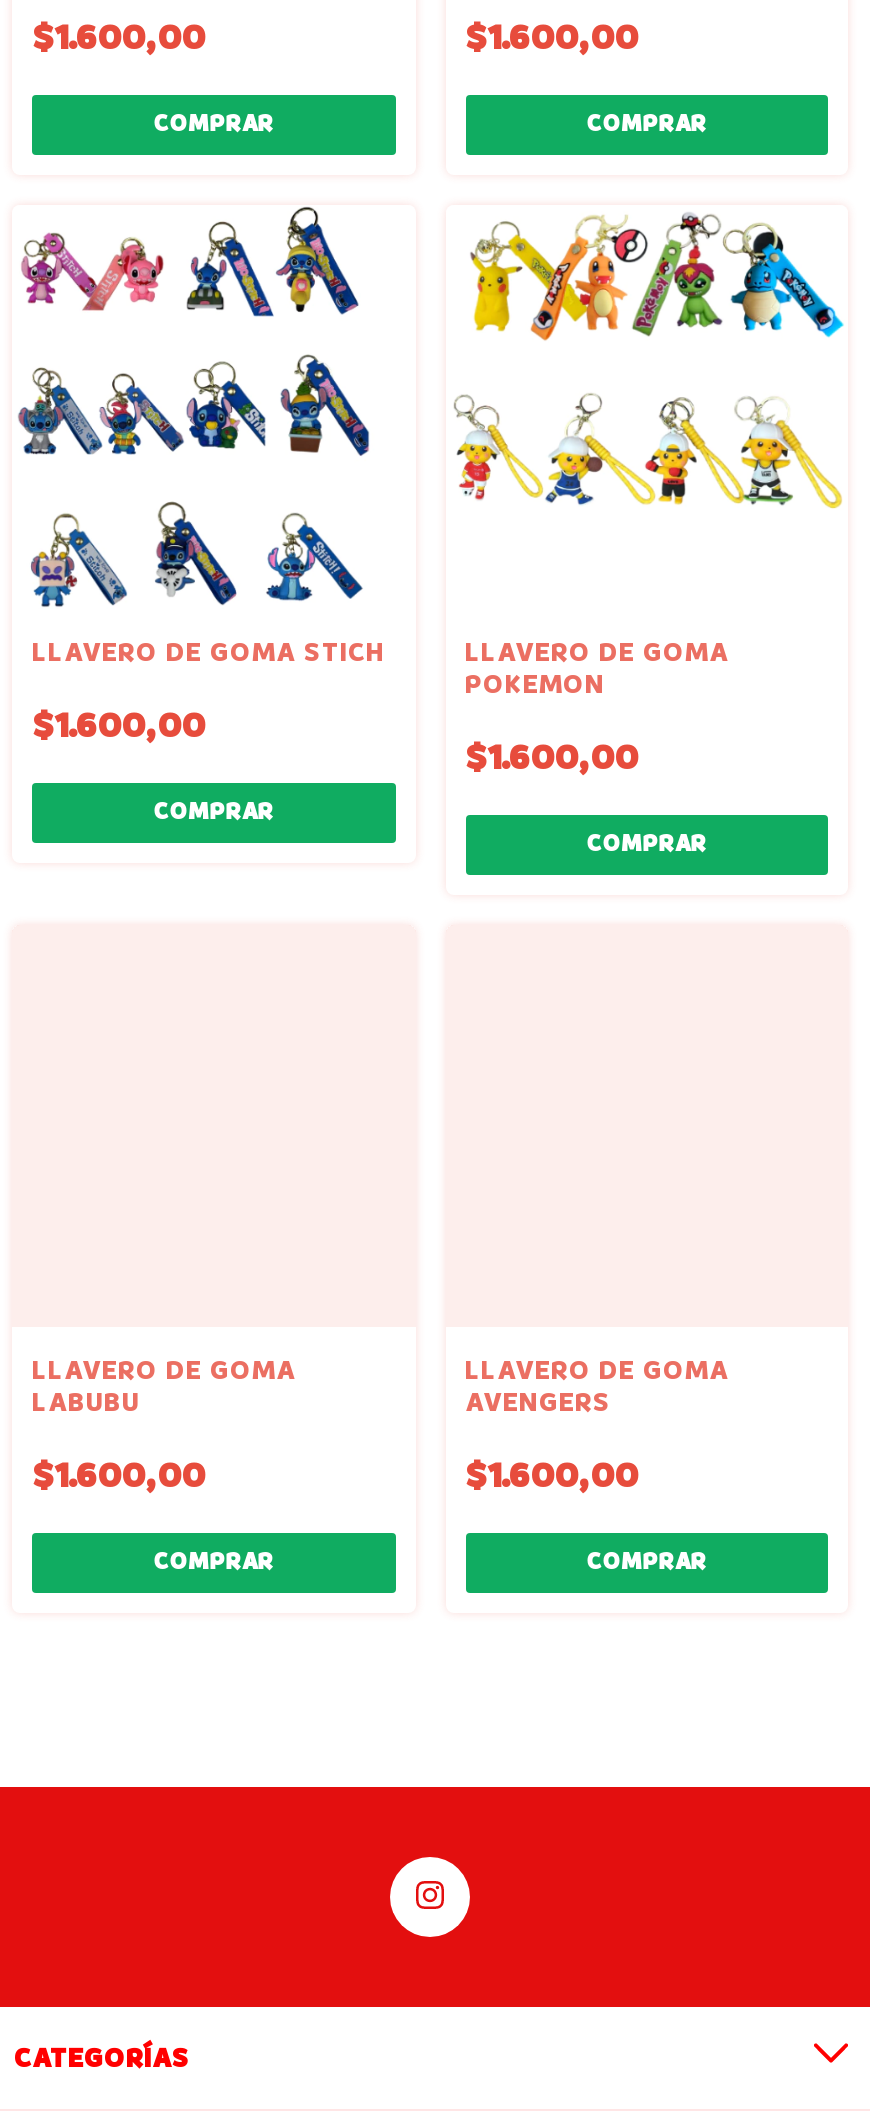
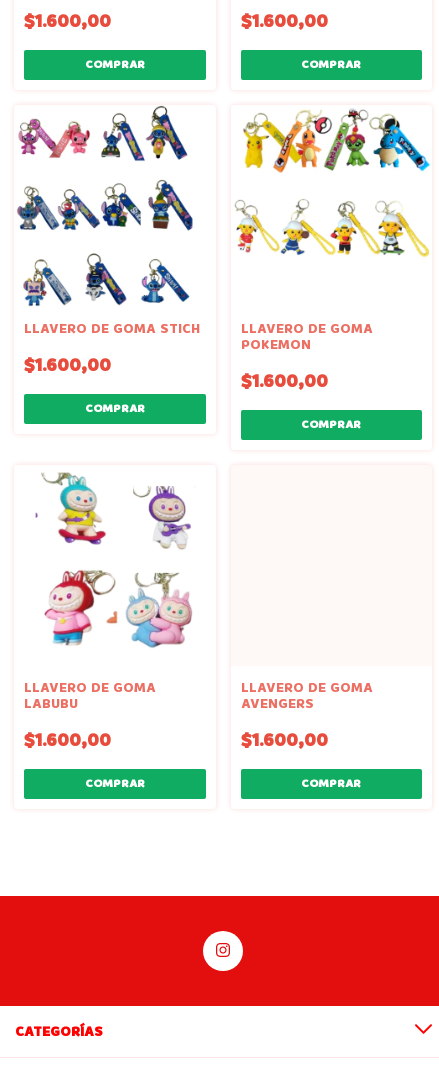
none -> [35,472,106,545] [image]
none -> [44,570,118,646] [image]
none -> [126,572,192,648] [image]
none -> [133,486,191,549] [image]

